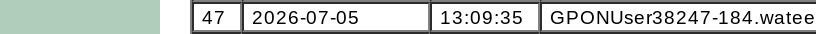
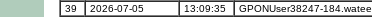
[196,6,360,28] 47 2026-07-05 -> [62,3,144,14] 39 2026-07-05

